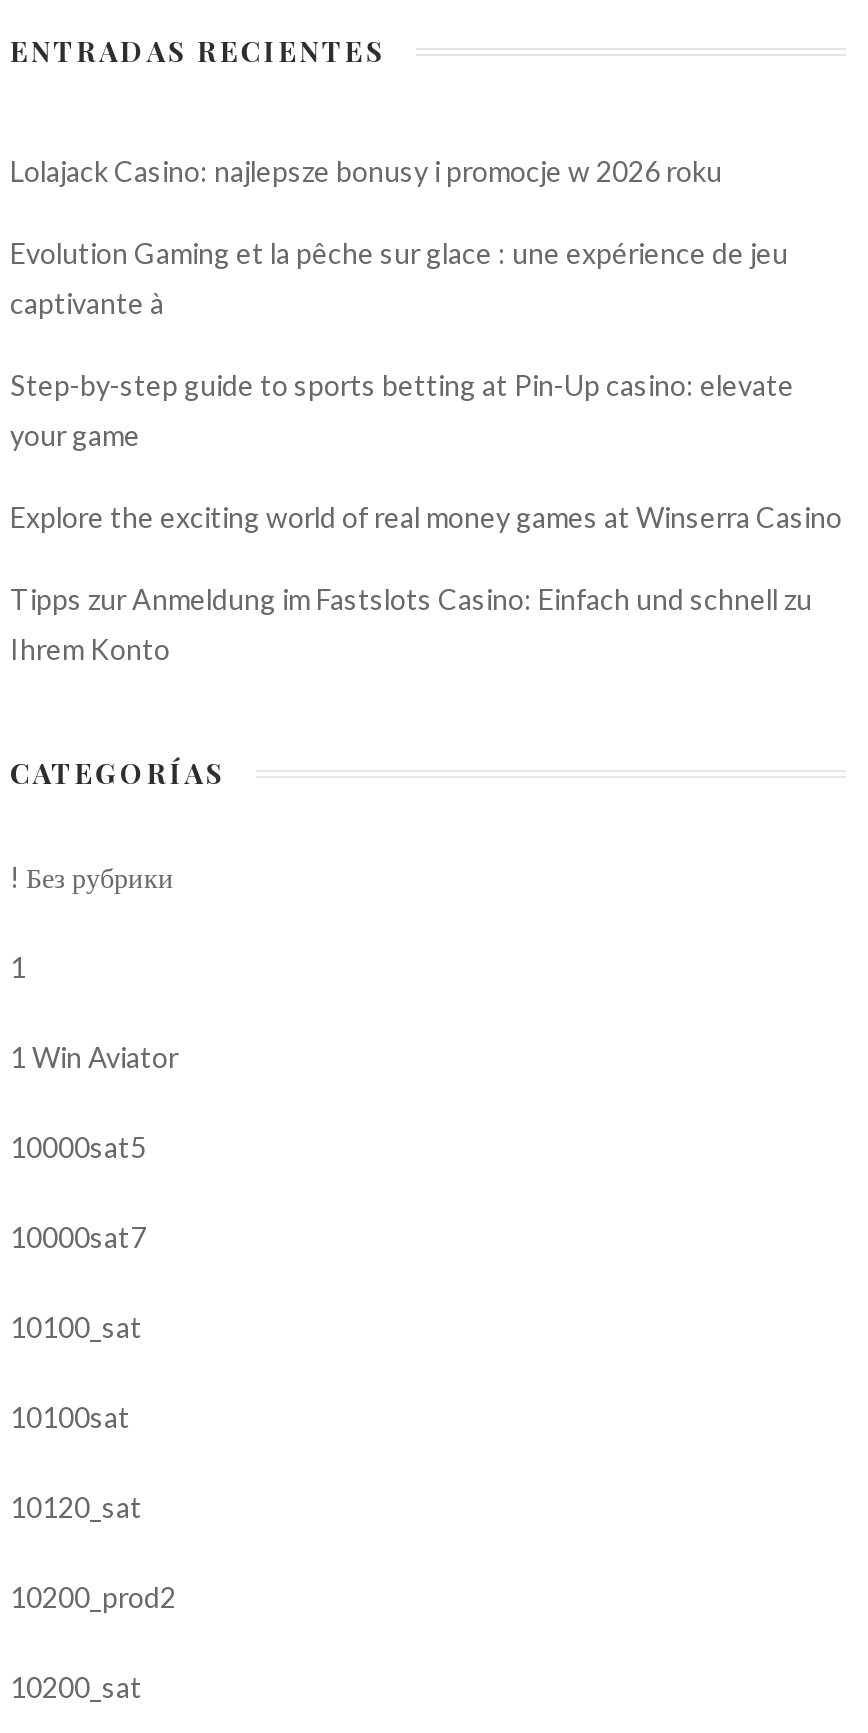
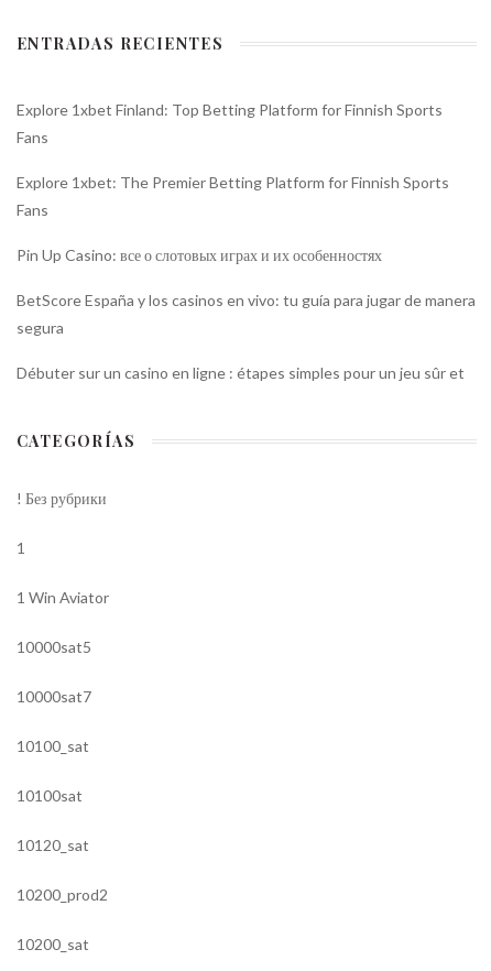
[10,154,722,188] Lolajack Casino: najlepsze bonusy i promocje w 2026 roku -> [17,100,443,119] Explore 1xbet Finland: Top Betting Platform for Finnish Sports
[10,236,788,270] Evolution Gaming et la pêche sur glace : une expérience de jeu -> [17,127,48,146] Fans
[10,286,164,320] captivante à -> [17,173,449,191] Explore 1xbet: The Premier Betting Platform for Finnish Sports
[10,368,794,402] Step-by-step guide to sports betting at Pin-Up casino: elevate -> [17,200,48,219] Fans
[10,418,140,452] your game -> [17,245,382,264] Pin Up Casino: все о слотовых играх и их особенностях
[10,500,842,534] Explore the exciting world of real money games at Winserra Casino -> [17,290,476,309] BetScore España y los casinos en vivo: tu guía para jugar de manera
[10,582,812,616] Tipps zur Anmeldung im Fastslots Casino: Einfach und schnell zu -> [17,318,64,337] segura
[10,632,170,666] Ihrem Konto -> [17,363,465,382] Débuter sur un casino en ligne : étapes simples pour un jeu sûr et

